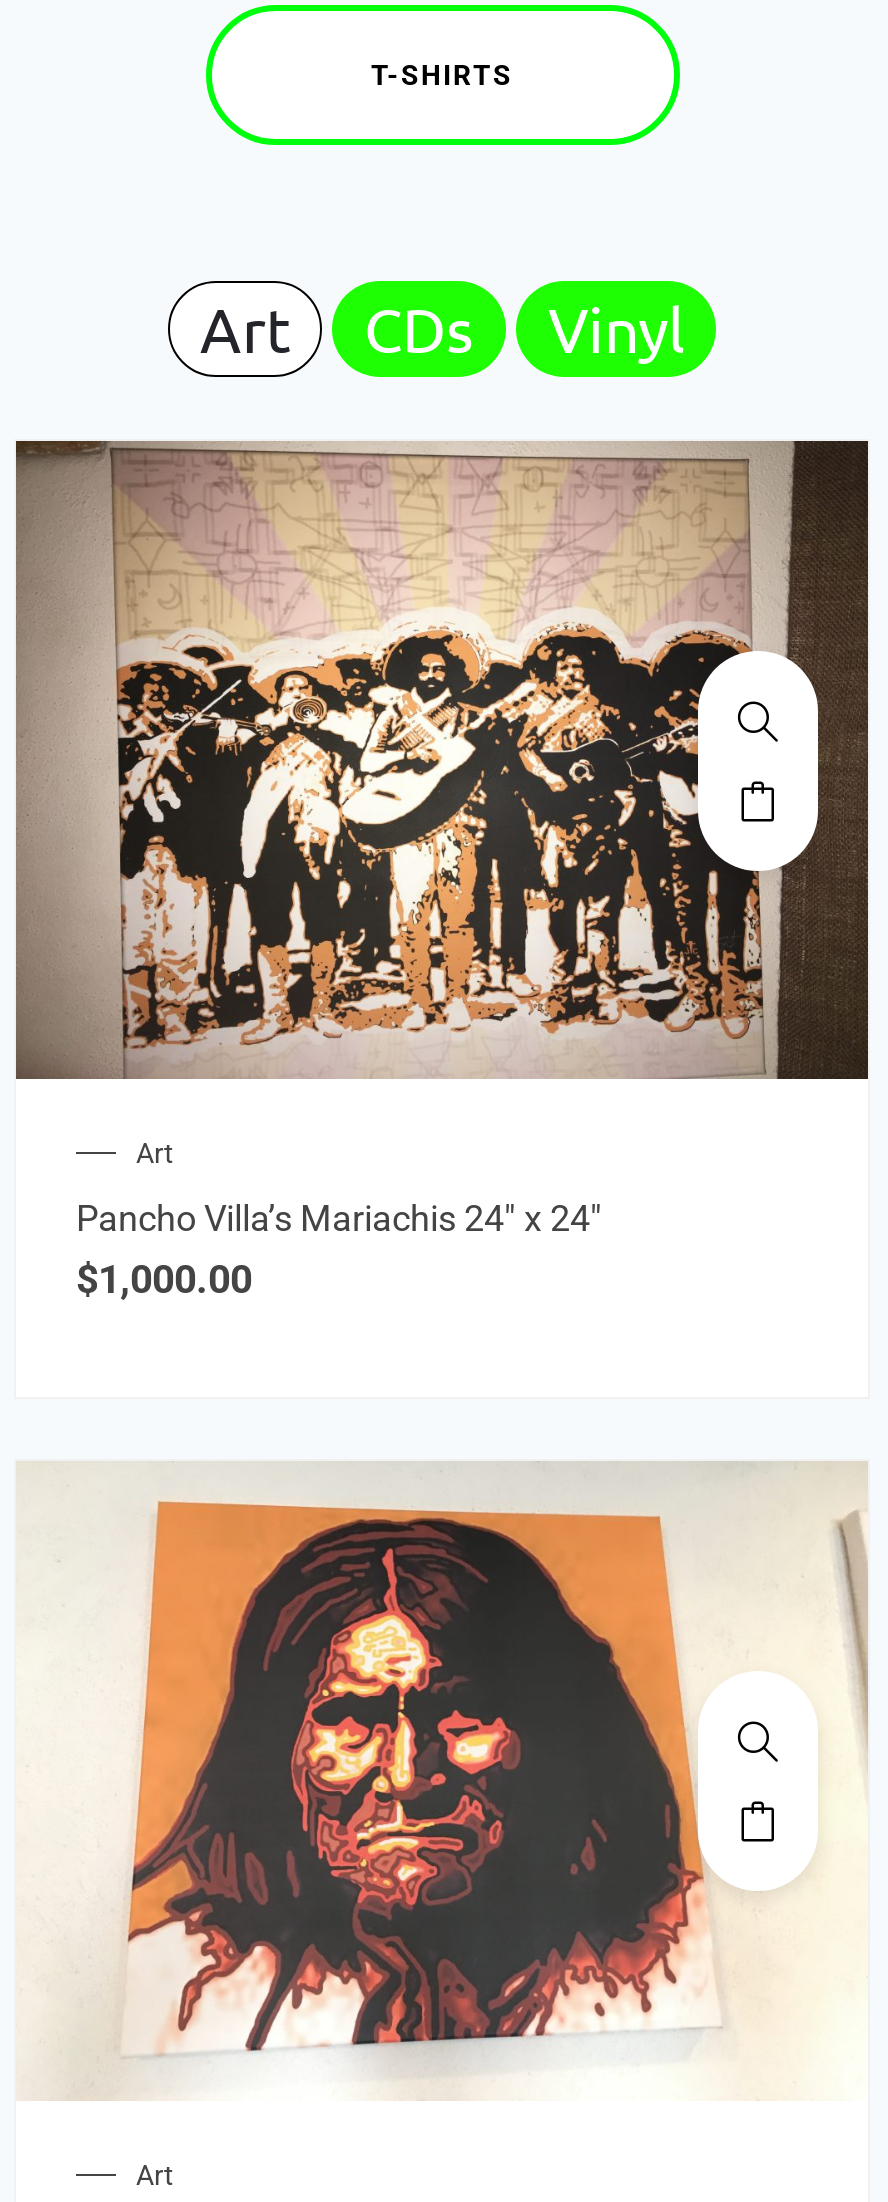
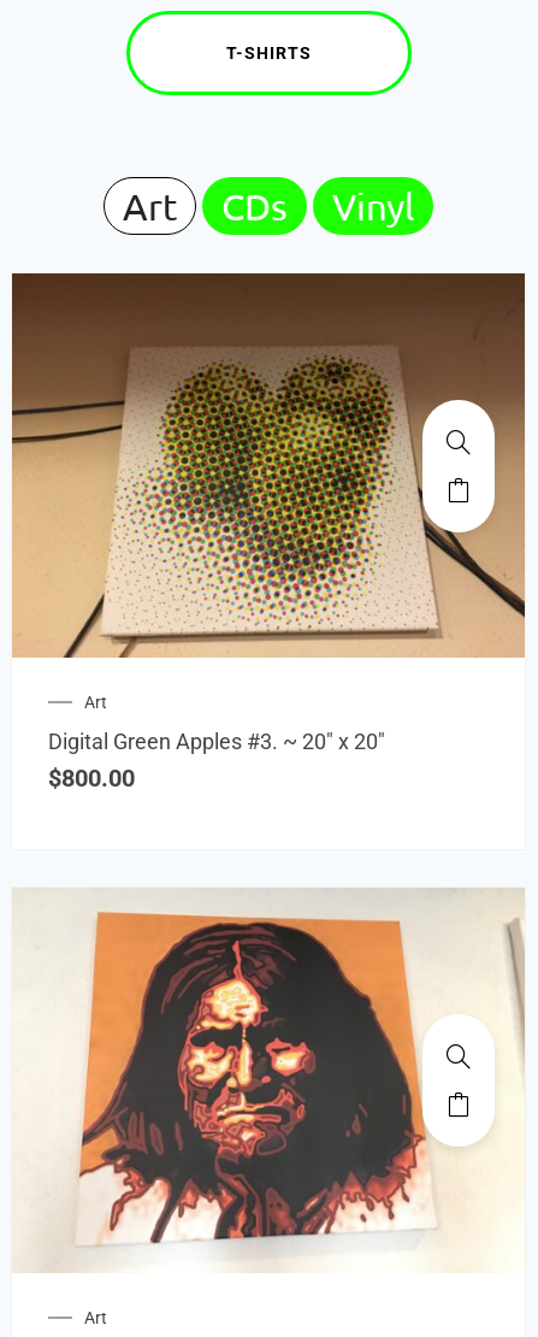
[14,441,870,1081] [image] -> [12,272,526,658] [image]
[76,1198,602,1304] Pancho Villa’s Mariachis 24″ x 24″ | $1,000.00 -> [48,729,385,793] Digital Green Apples #3. ~ 20″ x 20″ | $800.00

